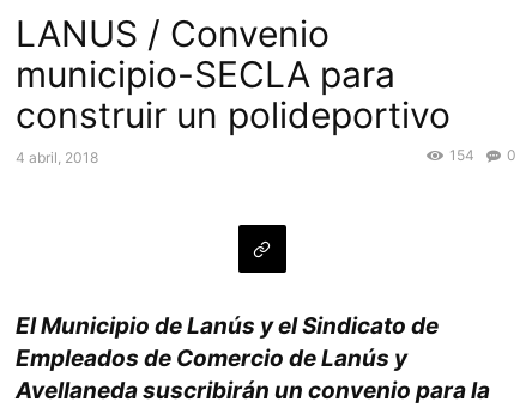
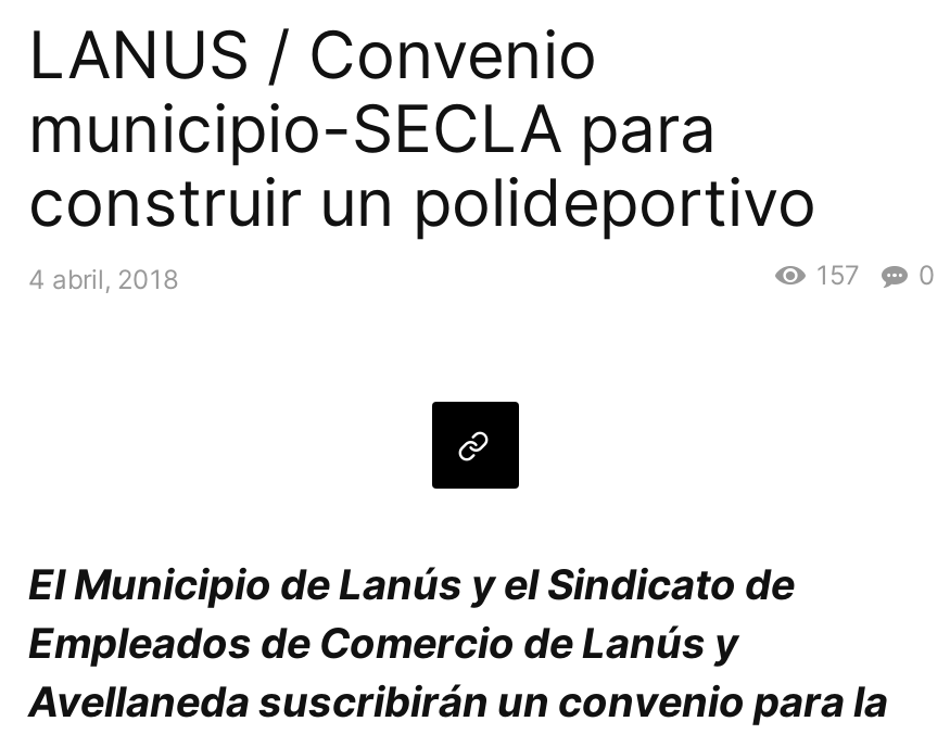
[449,146,516,164] 154 0 -> [816,258,936,291] 157 0

